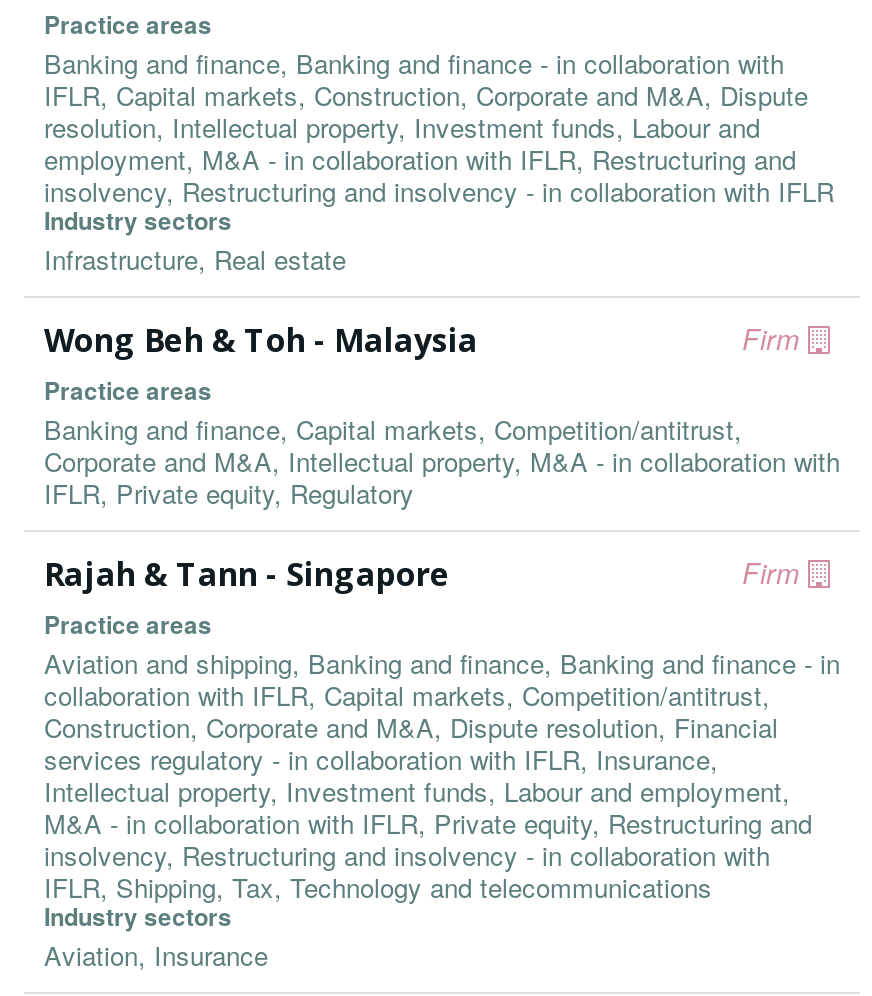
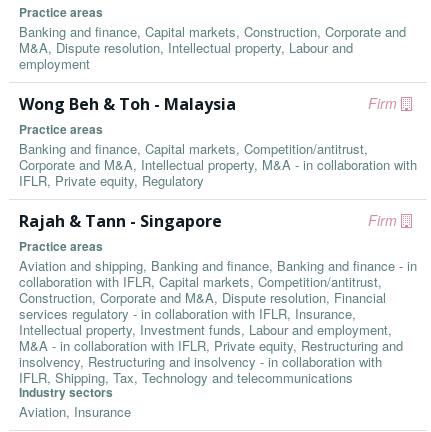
[44,44,834,278] Banking and finance, Banking and finance - in collaboration with | IFLR, Capital markets, Construction, Corporate and M&A, Dispute | resolution, Intellectual property, Investment funds, Labour and | employment, M&A - in collaboration with IFLR, Restructuring and | insolvency, Restructuring and insolvency - in collaboration with IFLR | Industry sectors | Infrastructure, Real estate -> [19,22,406,73] Banking and finance, Capital markets, Construction, Corporate and | M&A, Dispute resolution, Intellectual property, Labour and | employment

